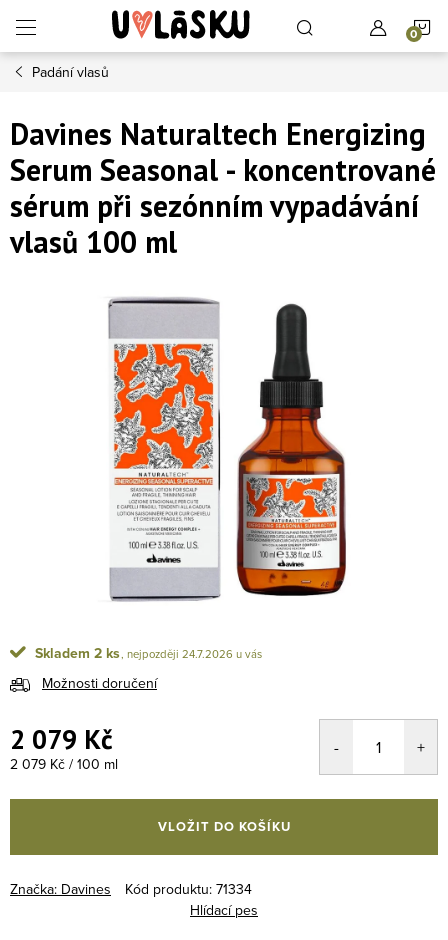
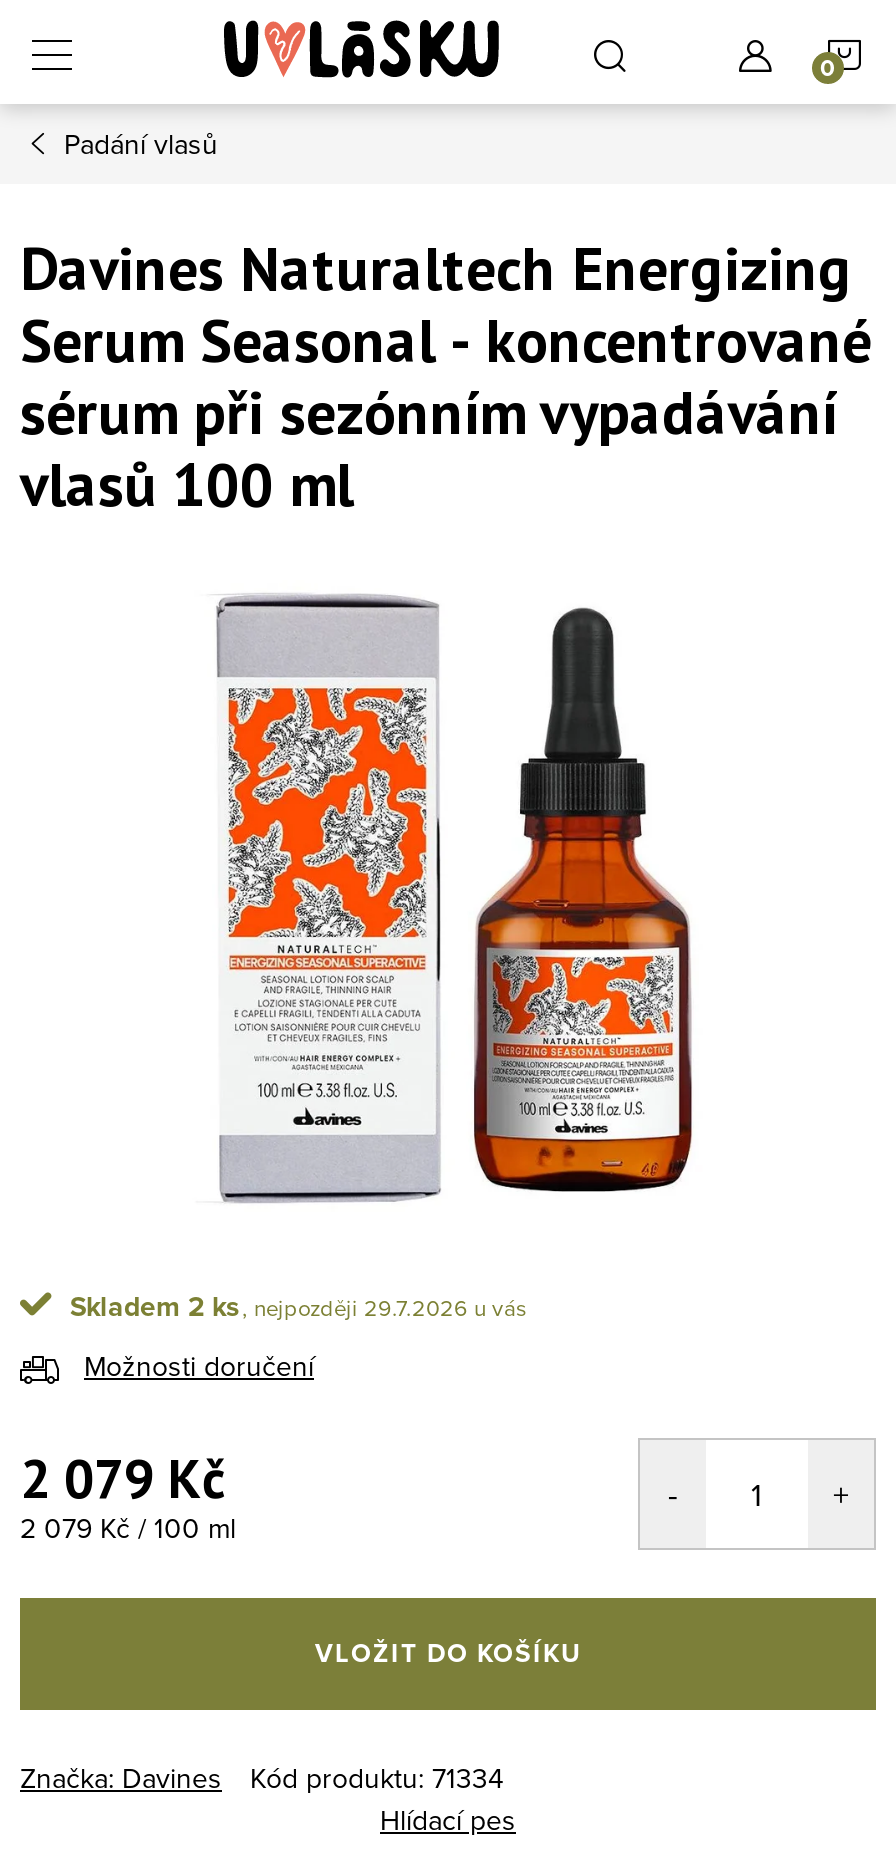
[179,646,236,662] 24.7.2026 -> [358,1292,474,1324] 29.7.2026

